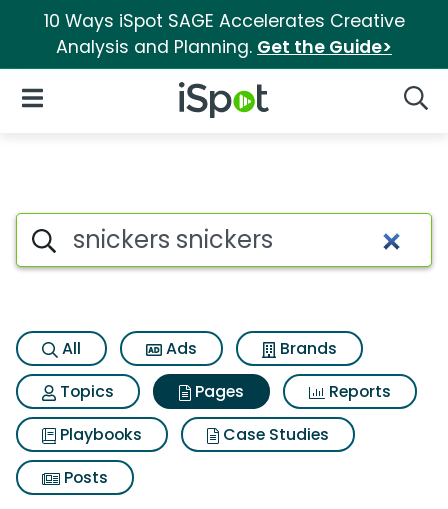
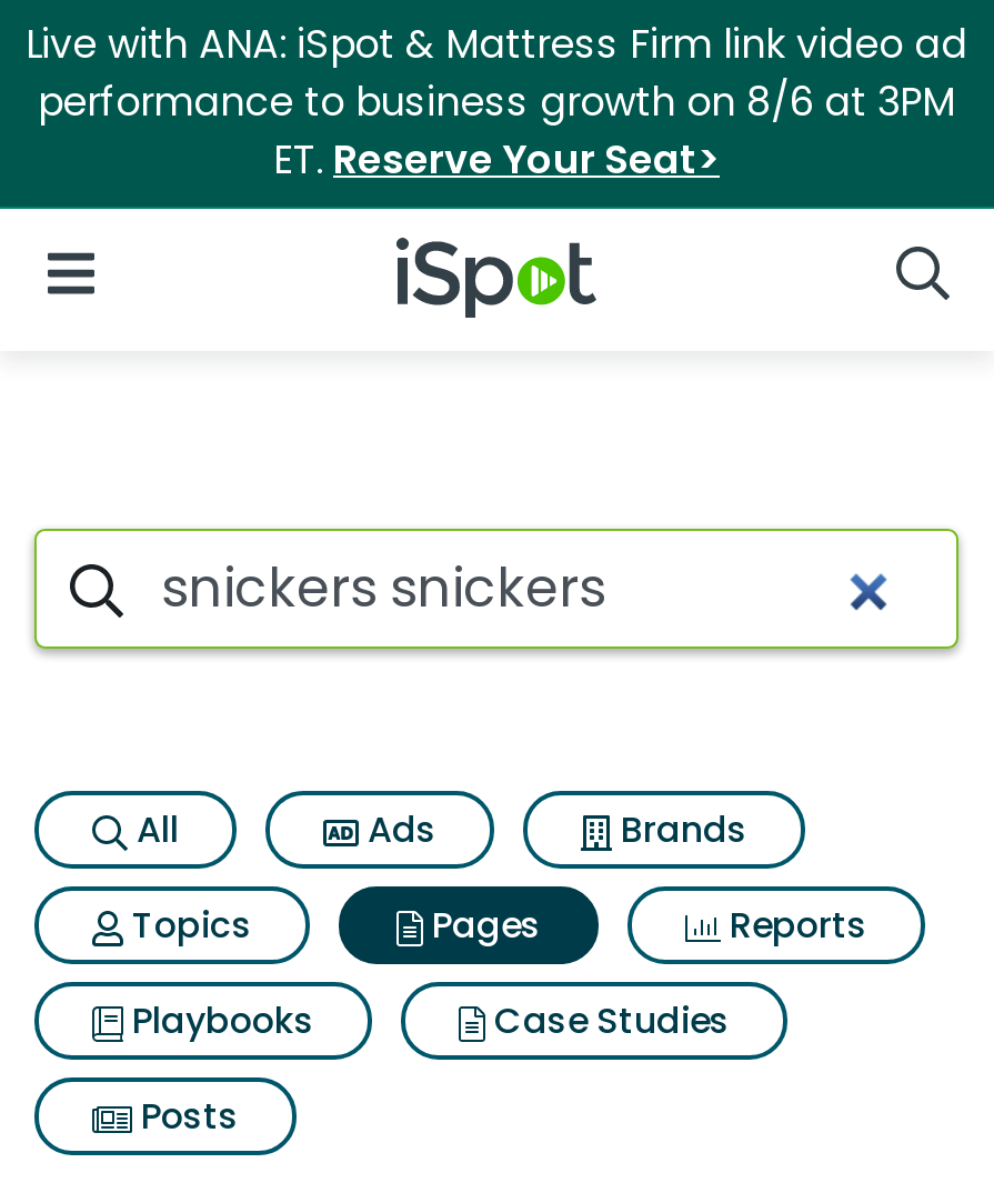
[43,9,404,59] 10 Ways iSpot SAGE Accelerates Creative | Analysis and Planning. Get the Guide> -> [26,18,967,187] Live with ANA: iSpot & Mattress Firm link video ad | performance to business growth on 8/6 at 3PM | ET. Reserve Your Seat>

